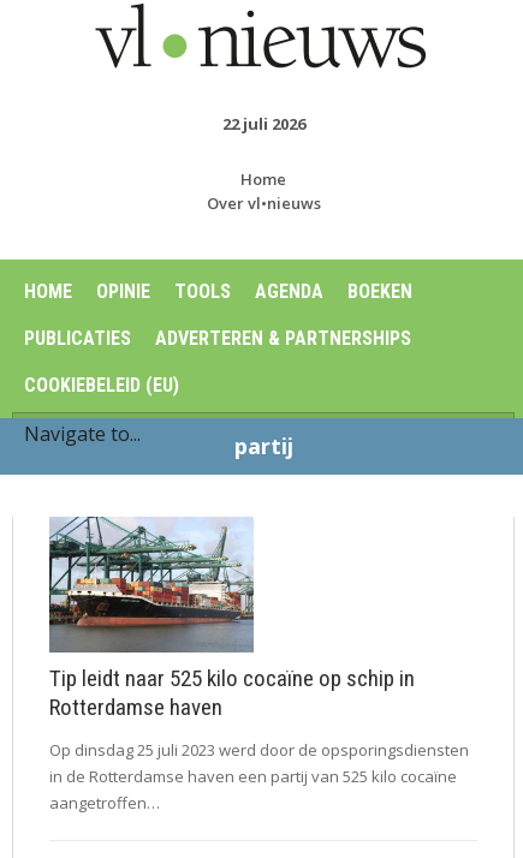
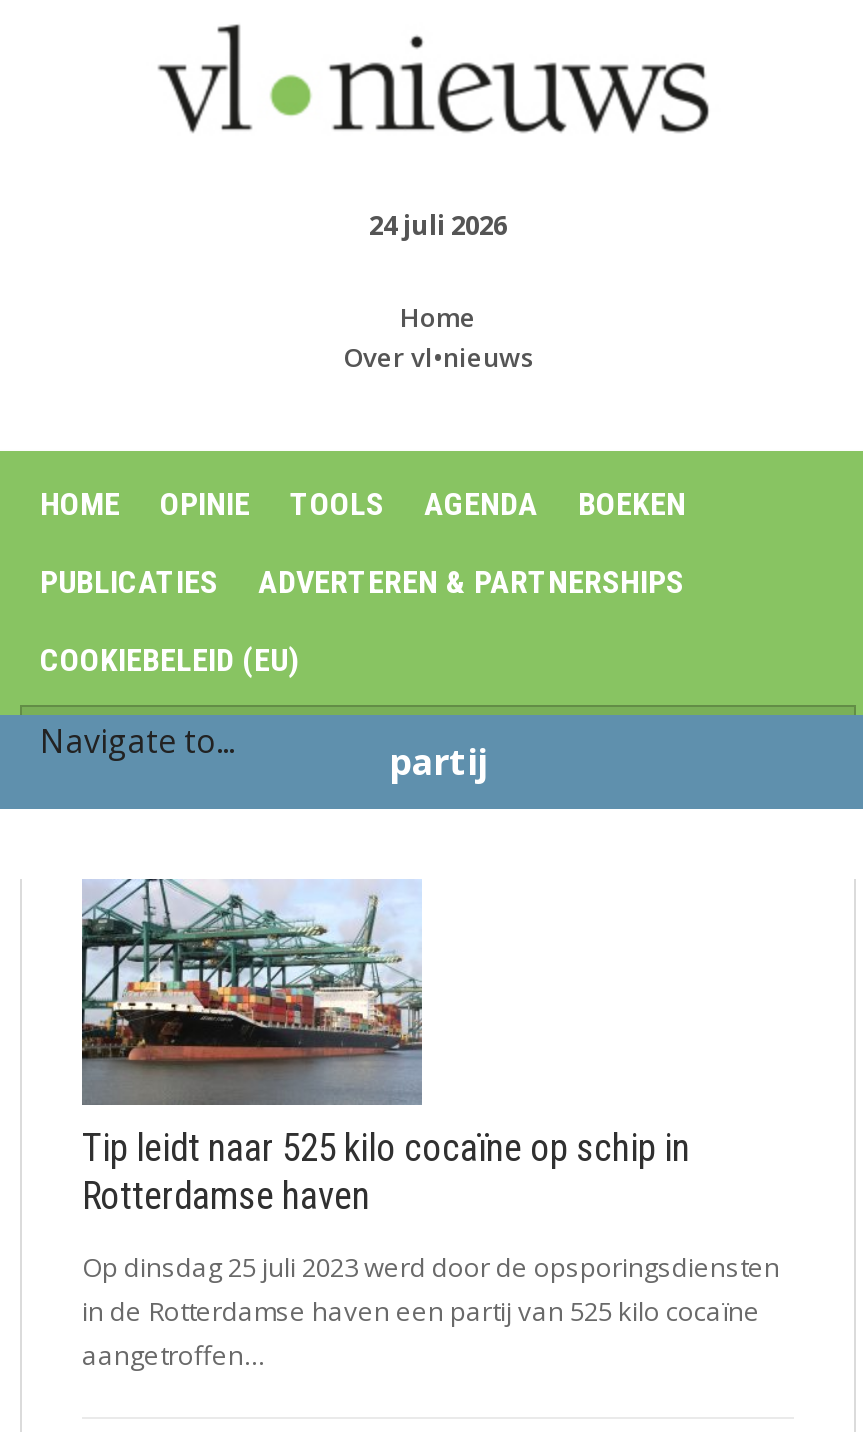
[222,113,305,135] 22 juli 2026 -> [369,207,507,243] 24 juli 2026

